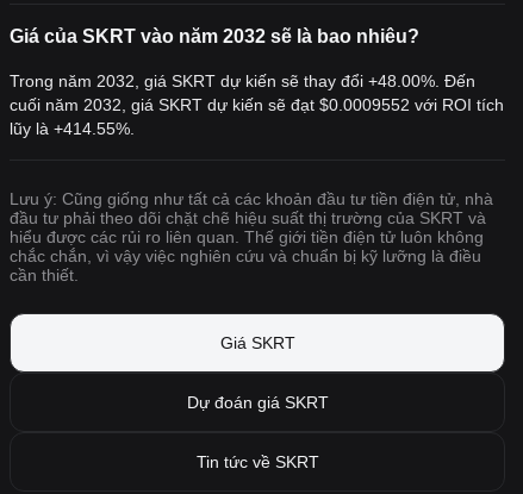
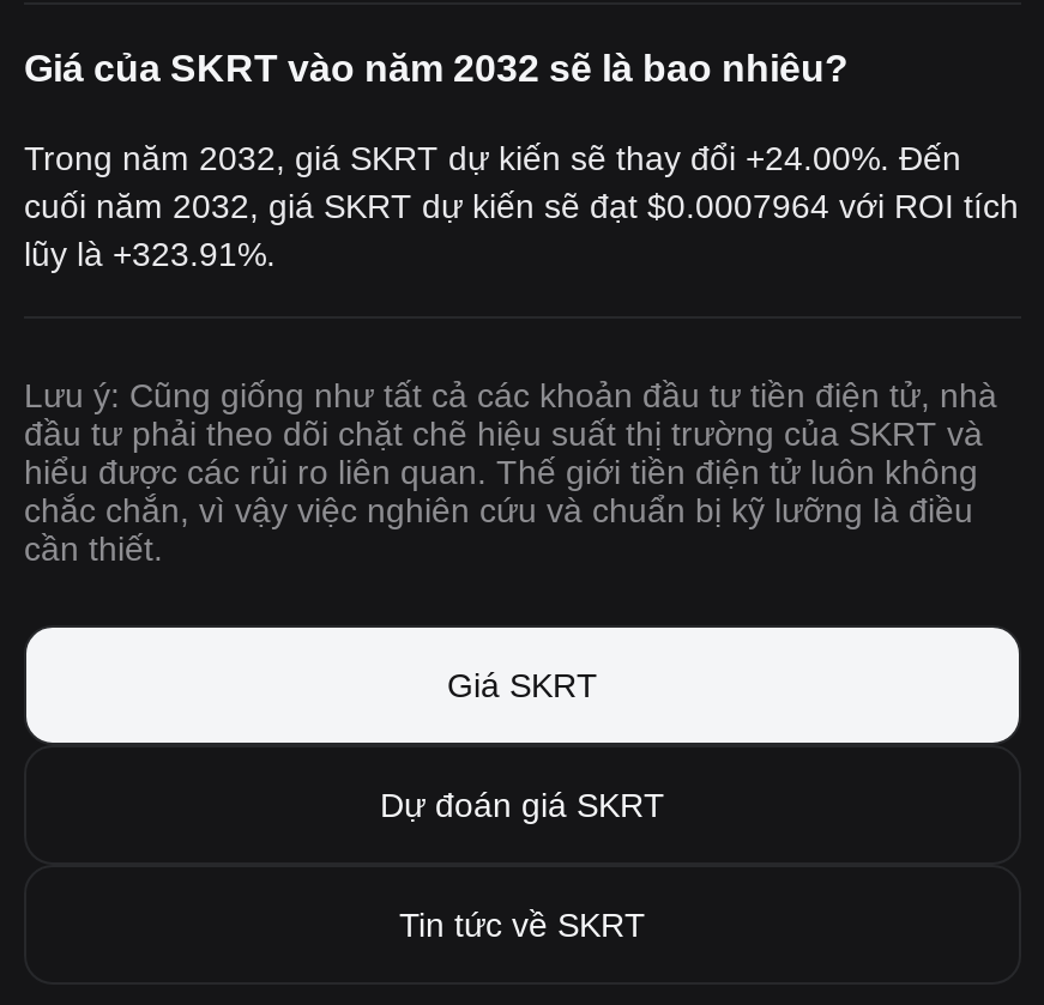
[10,71,475,90] Trong năm 2032, giá SKRT dự kiến sẽ thay đổi +48.00%. Đến -> [24,139,961,177] Trong năm 2032, giá SKRT dự kiến sẽ thay đổi +24.00%. Đến
[10,95,504,114] cuối năm 2032, giá SKRT dự kiến sẽ đạt $0.0009552 với ROI tích -> [24,187,1019,225] cuối năm 2032, giá SKRT dự kiến sẽ đạt $0.0007964 với ROI tích
[10,119,135,138] lũy là +414.55%. -> [24,235,276,273] lũy là +323.91%.

